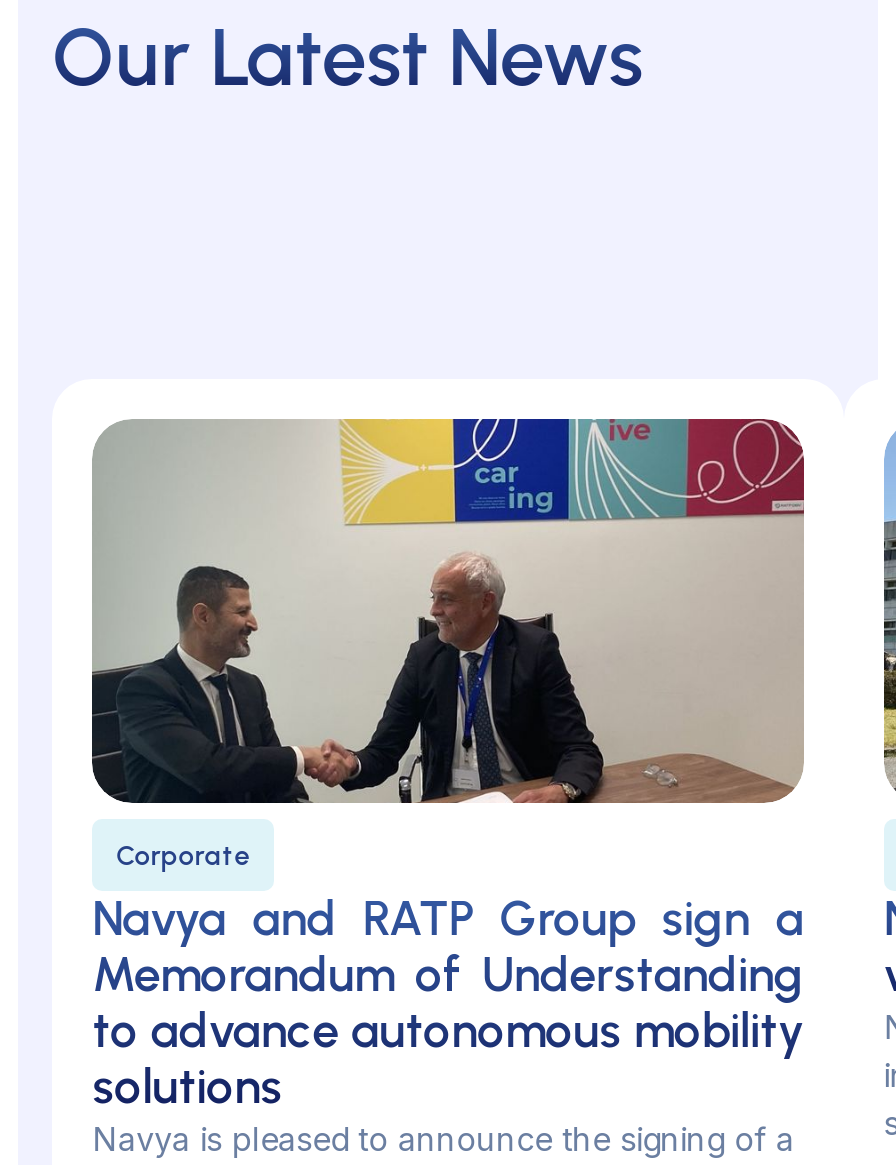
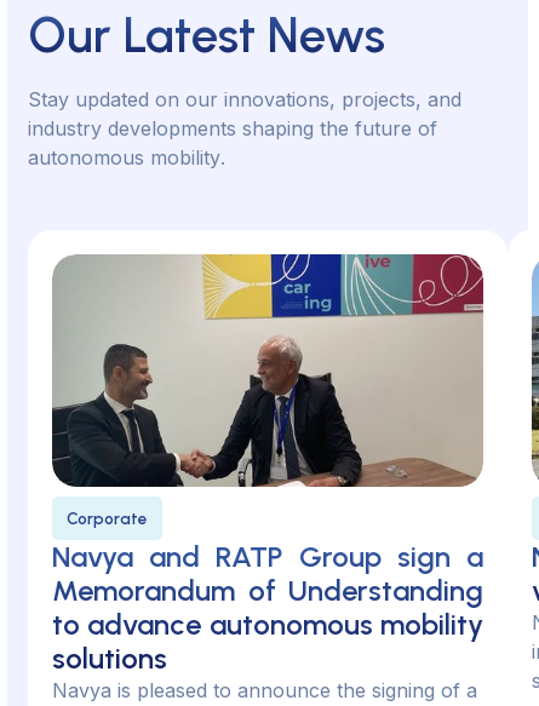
none -> [28,88,462,170] Stay updated on our i nnovations, projects, and | industry developments shaping the future of | autonomous mobility.

